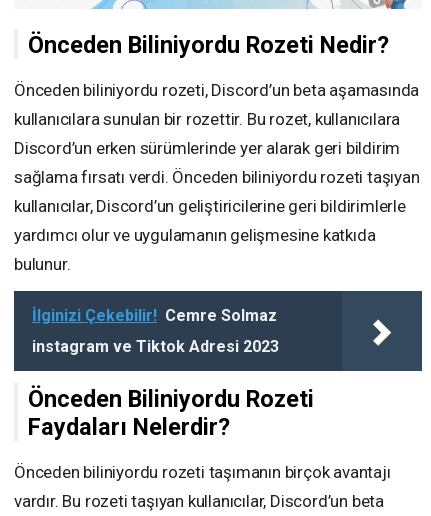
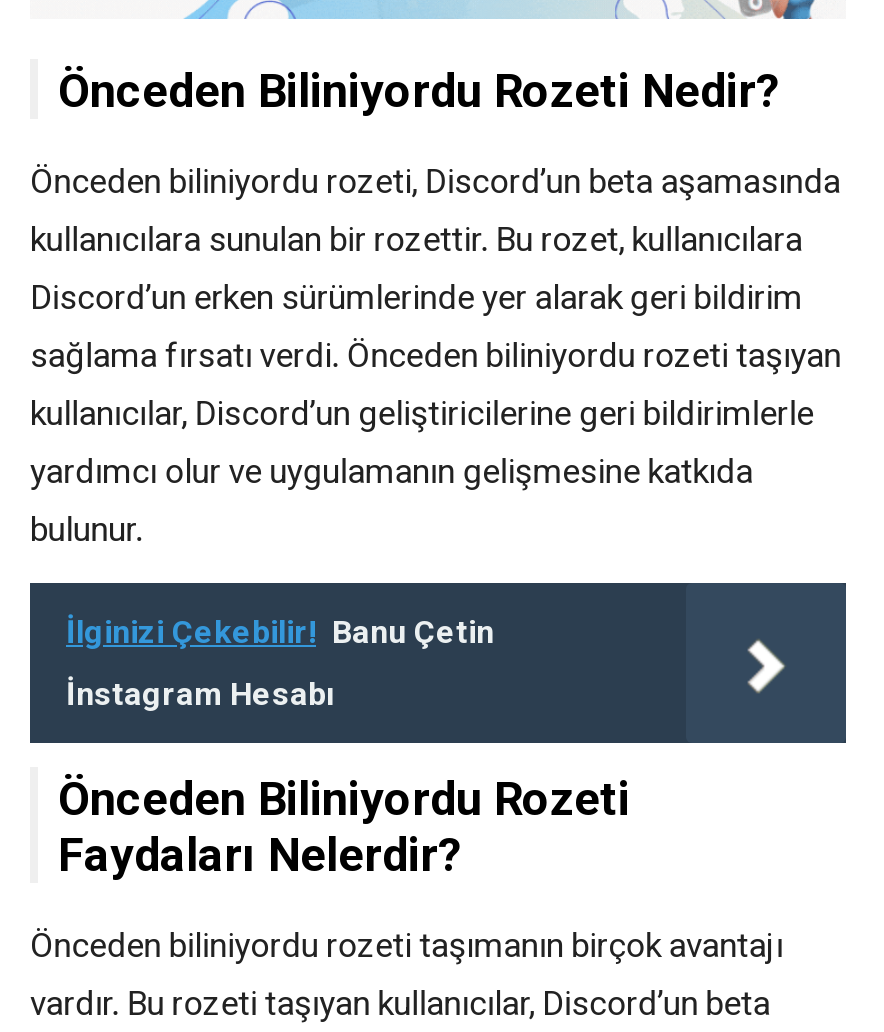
[32,306,277,325] İlginizi Çekebilir! Cemre Solmaz -> [66,612,494,650] İlginizi Çekebilir! Banu Çetin
[32,337,279,356] instagram ve Tiktok Adresi 2023 -> [66,674,334,712] İnstagram Hesabı

